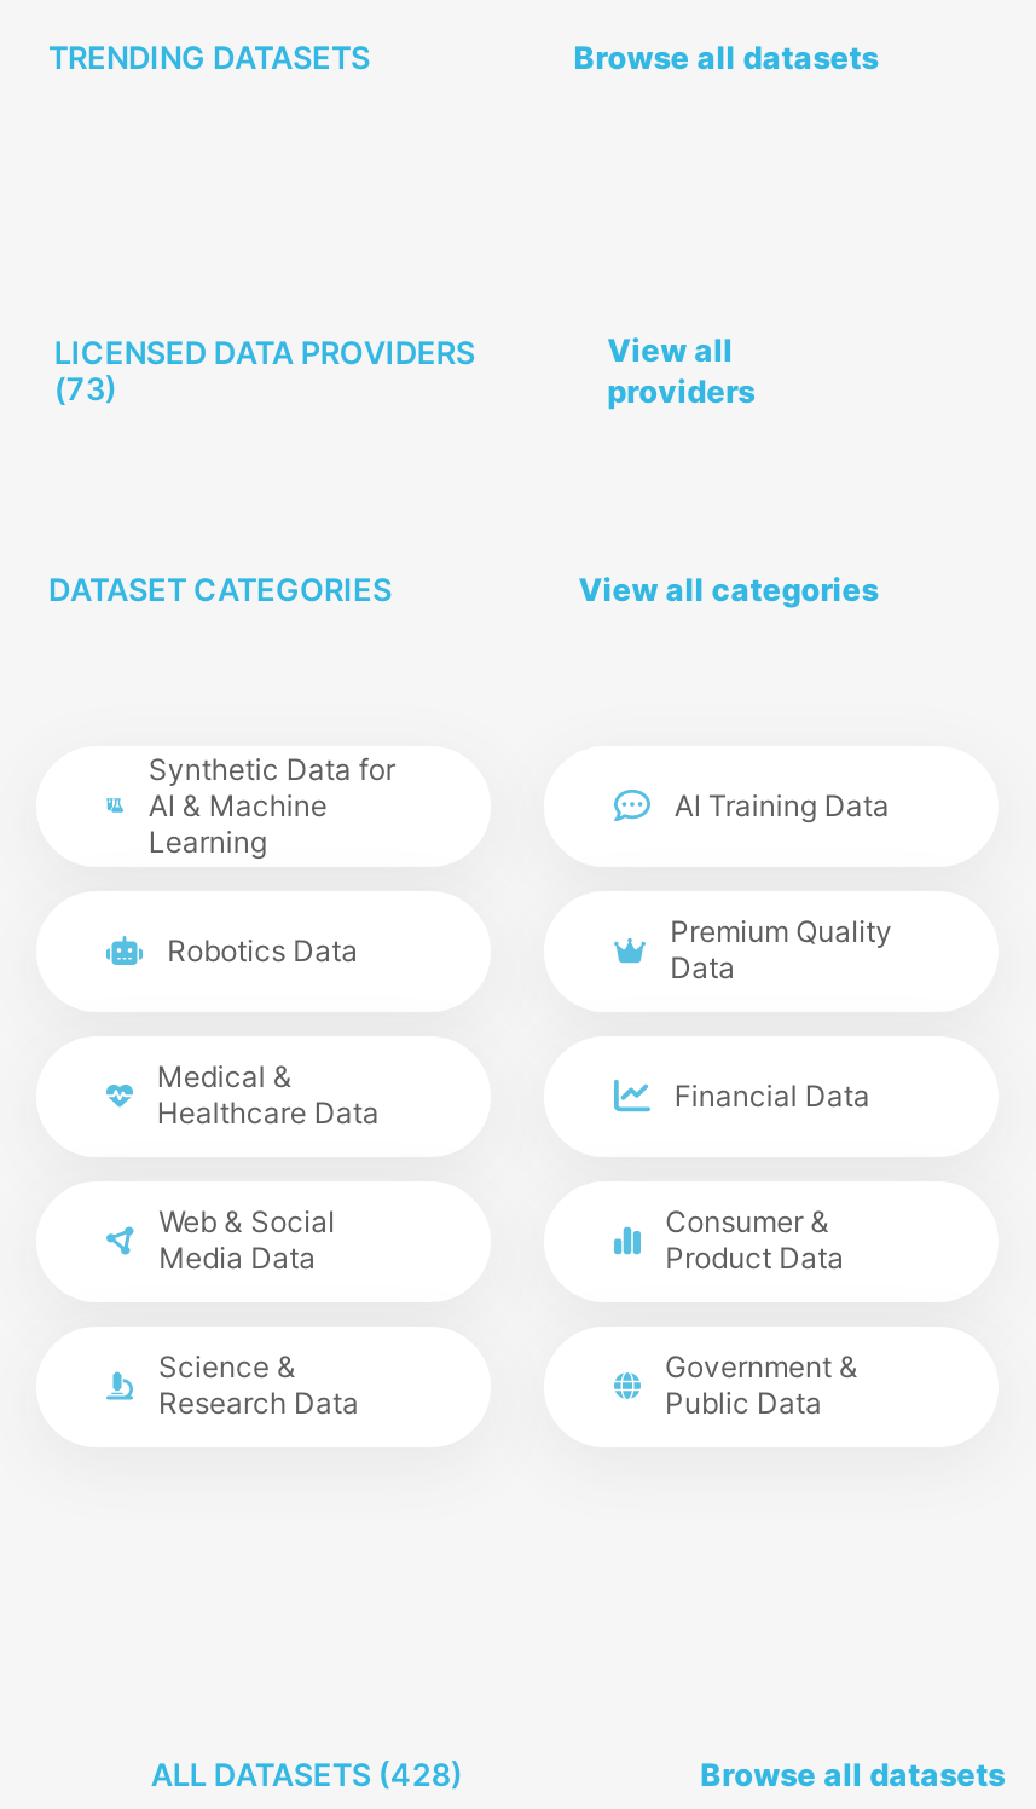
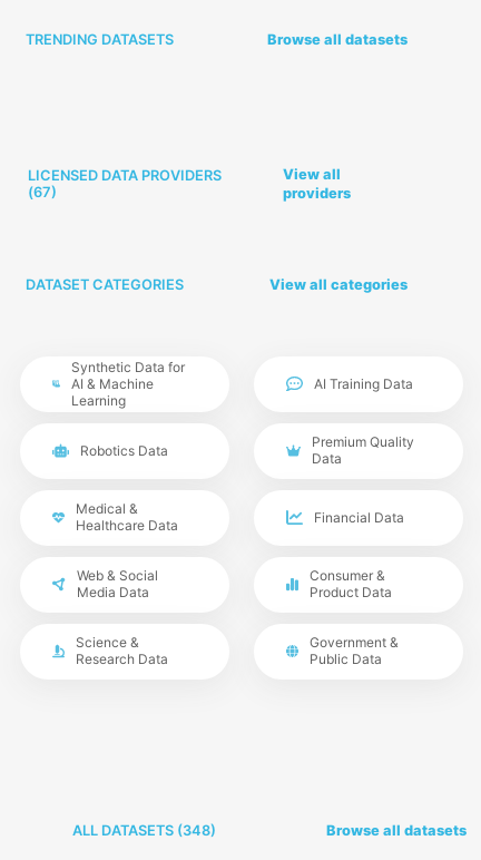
[54,371,117,408] (73) -> [28,184,57,201] (67)
[151,1756,463,1792] ALL DATASETS (428) -> [73,822,216,838] ALL DATASETS (348)

